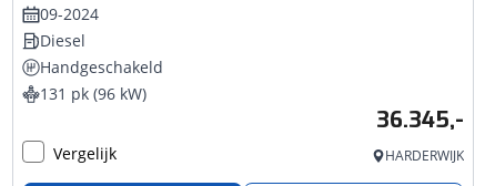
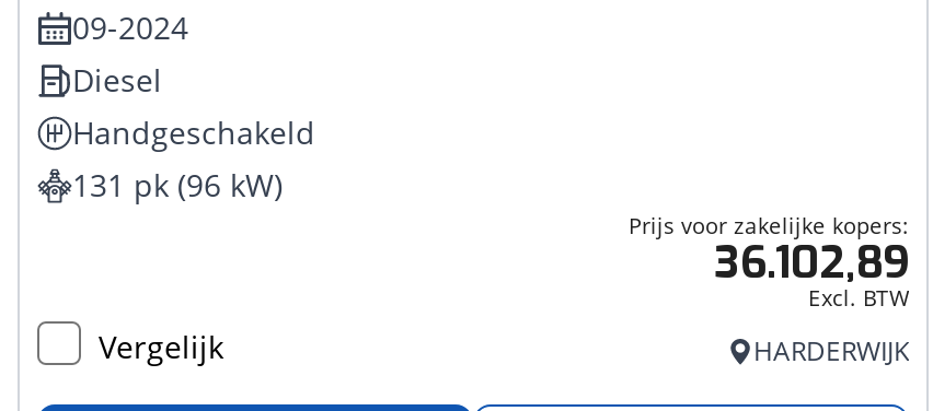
[376,105,464,135] 36.345,- -> [629,210,909,313] Prijs voor zakelijke kopers: | 36.102,89 | Excl. BTW

